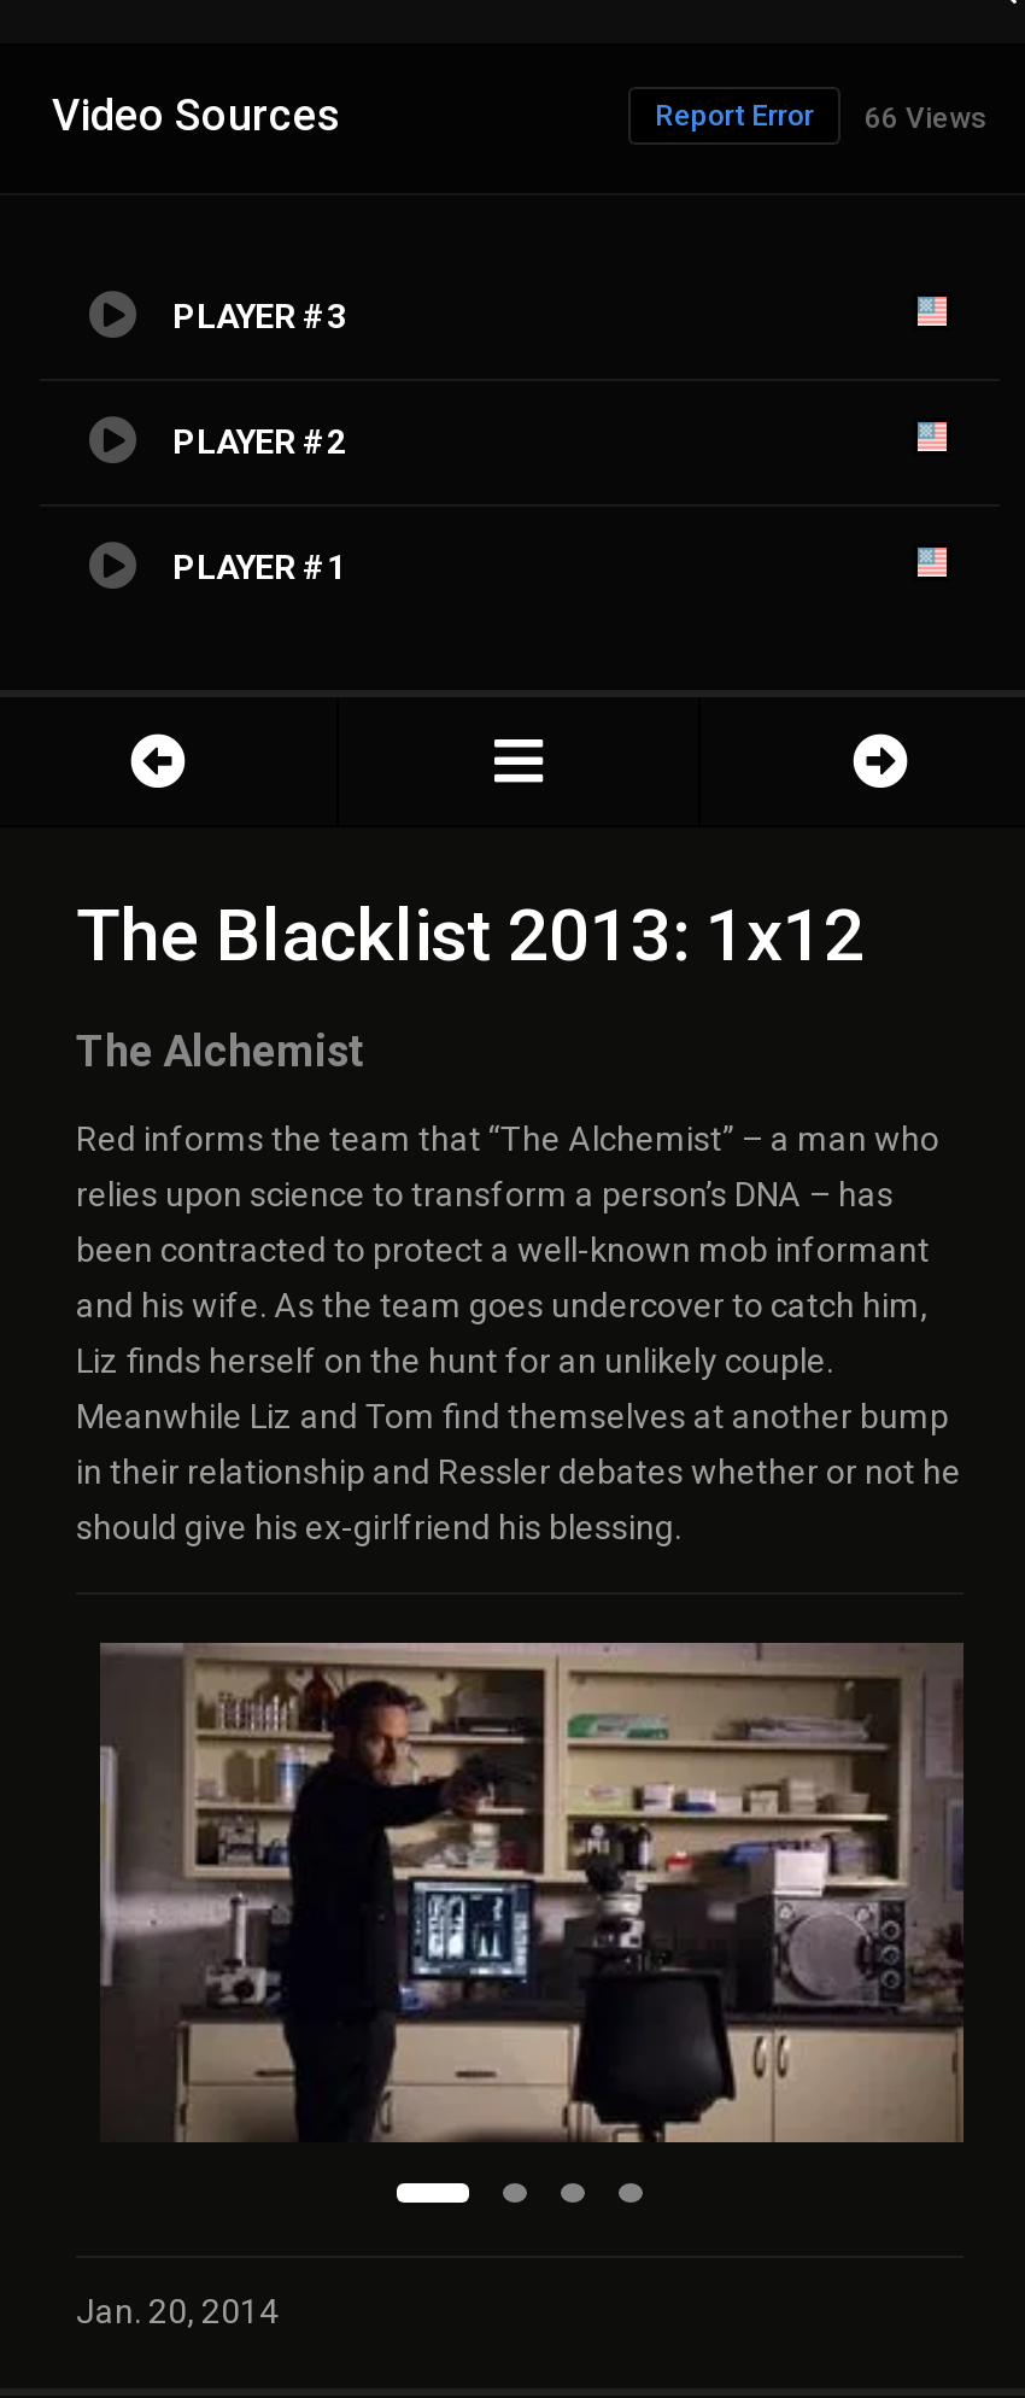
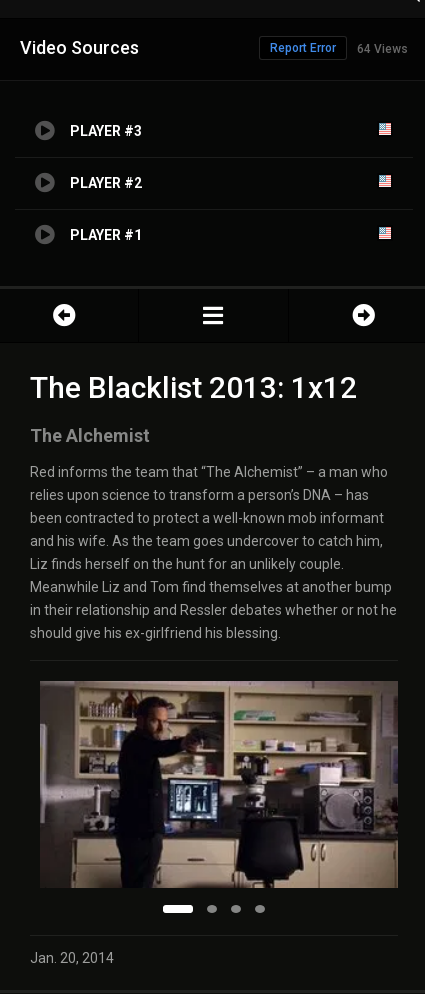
[655,99,988,135] Report Error 66 Views -> [270,41,408,56] Report Error 64 Views

